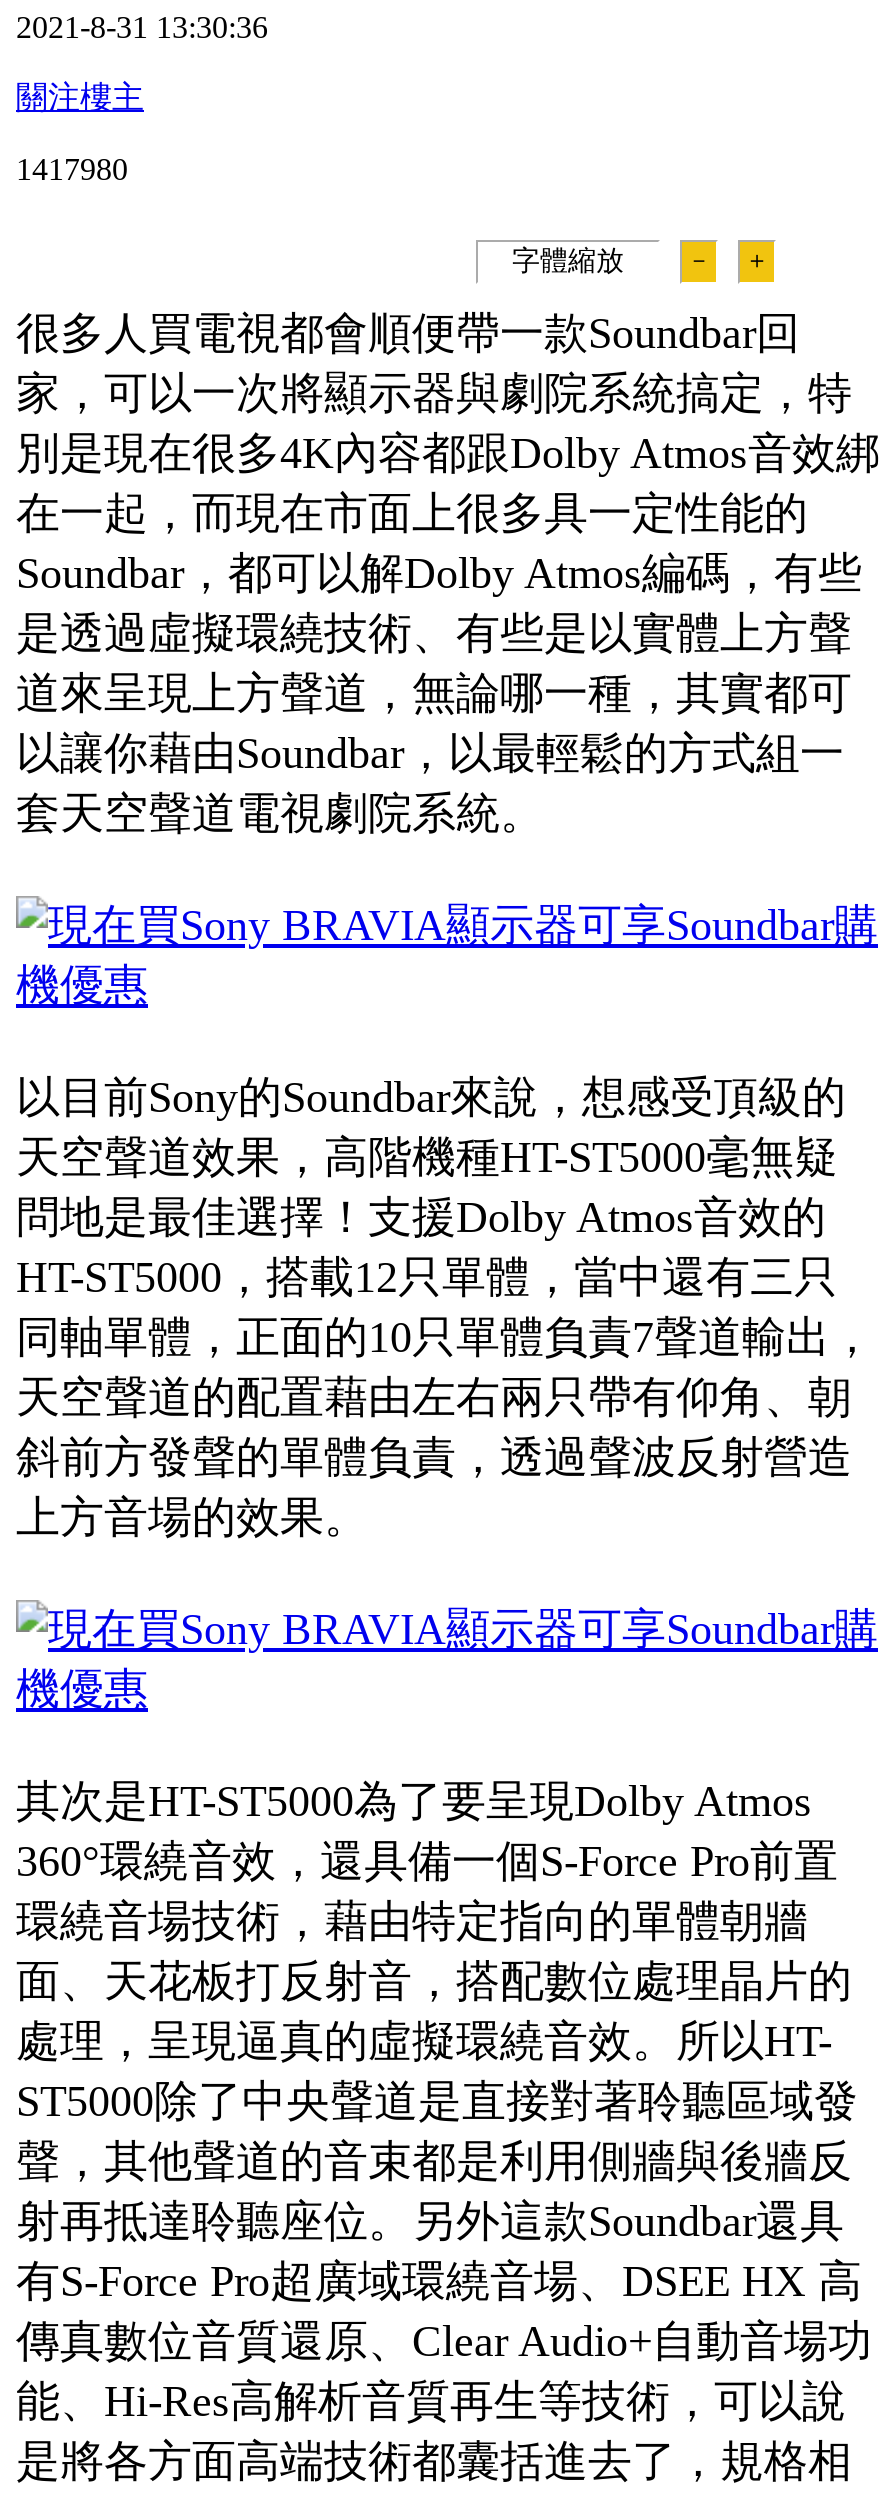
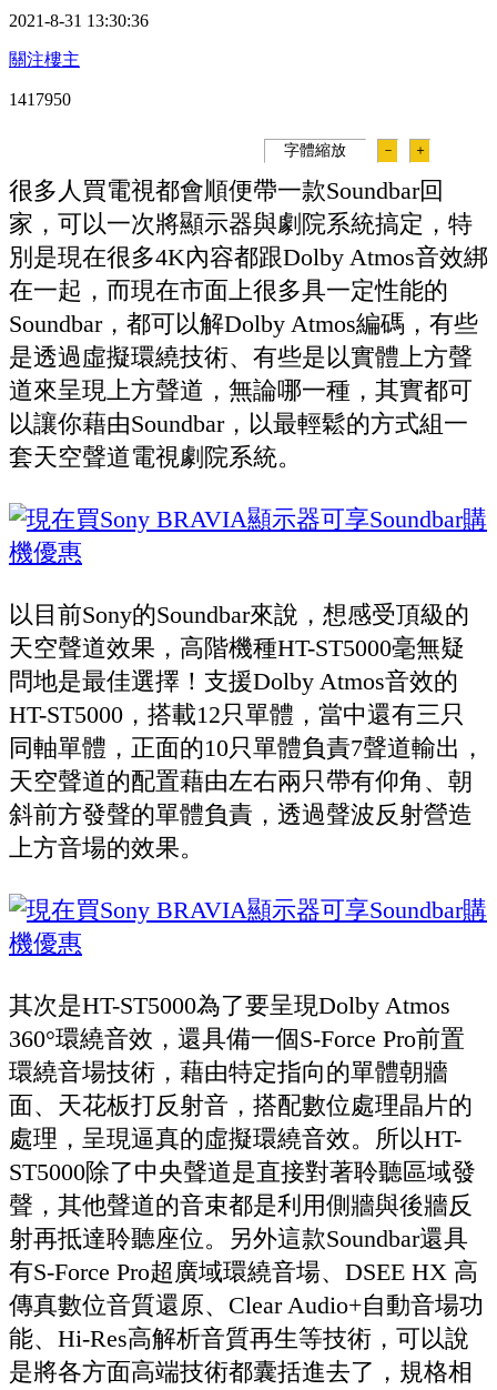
[16,152,128,186] 1417980 -> [9,90,71,109] 1417950

